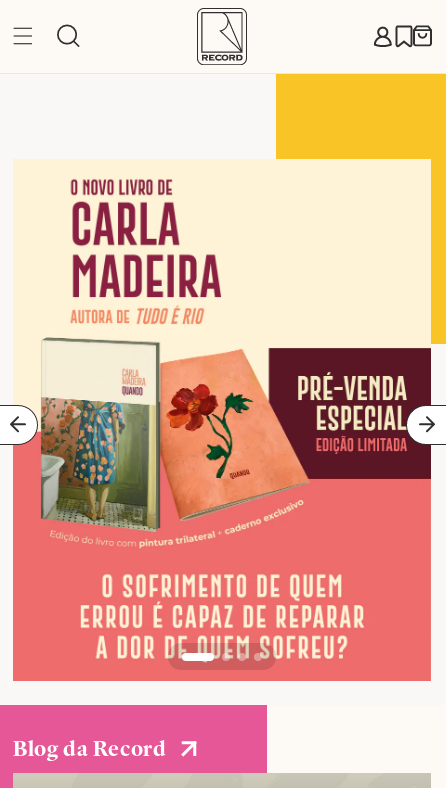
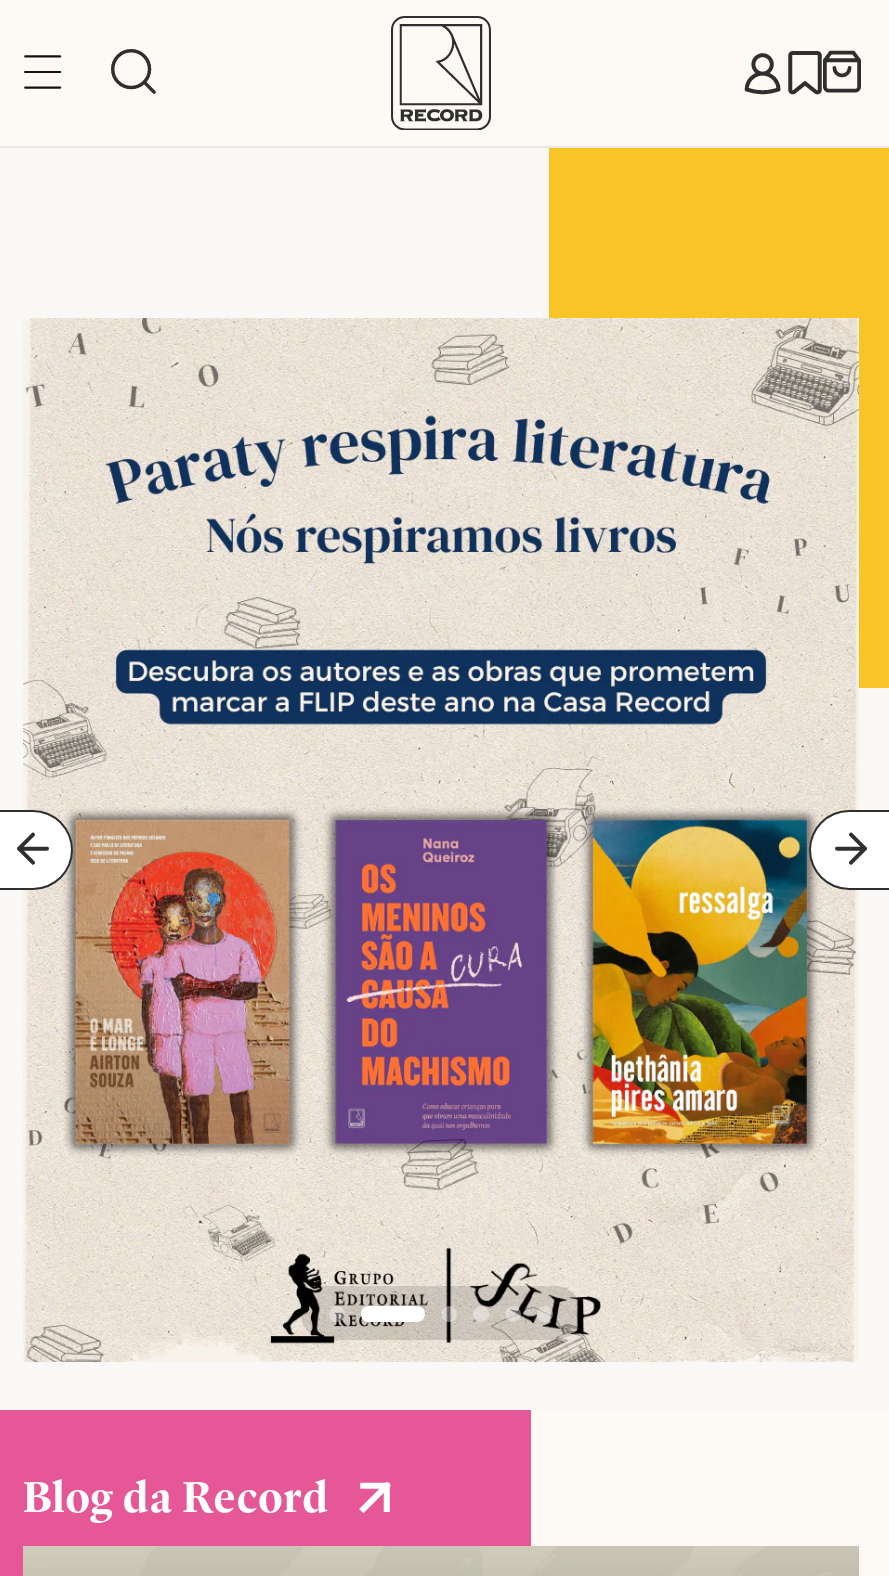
[12,160,432,682] [image] -> [23,316,859,1362] [image]

